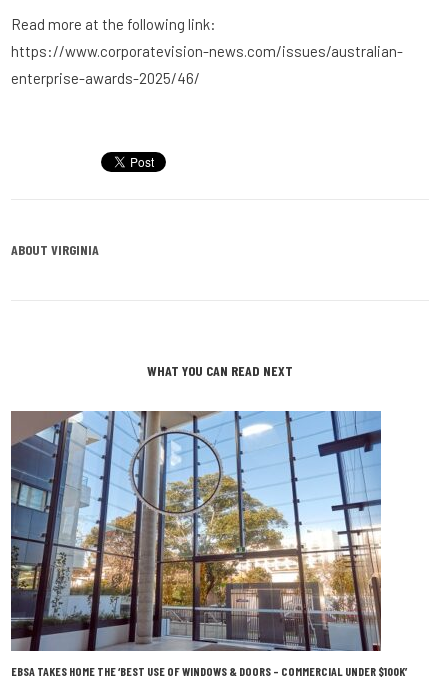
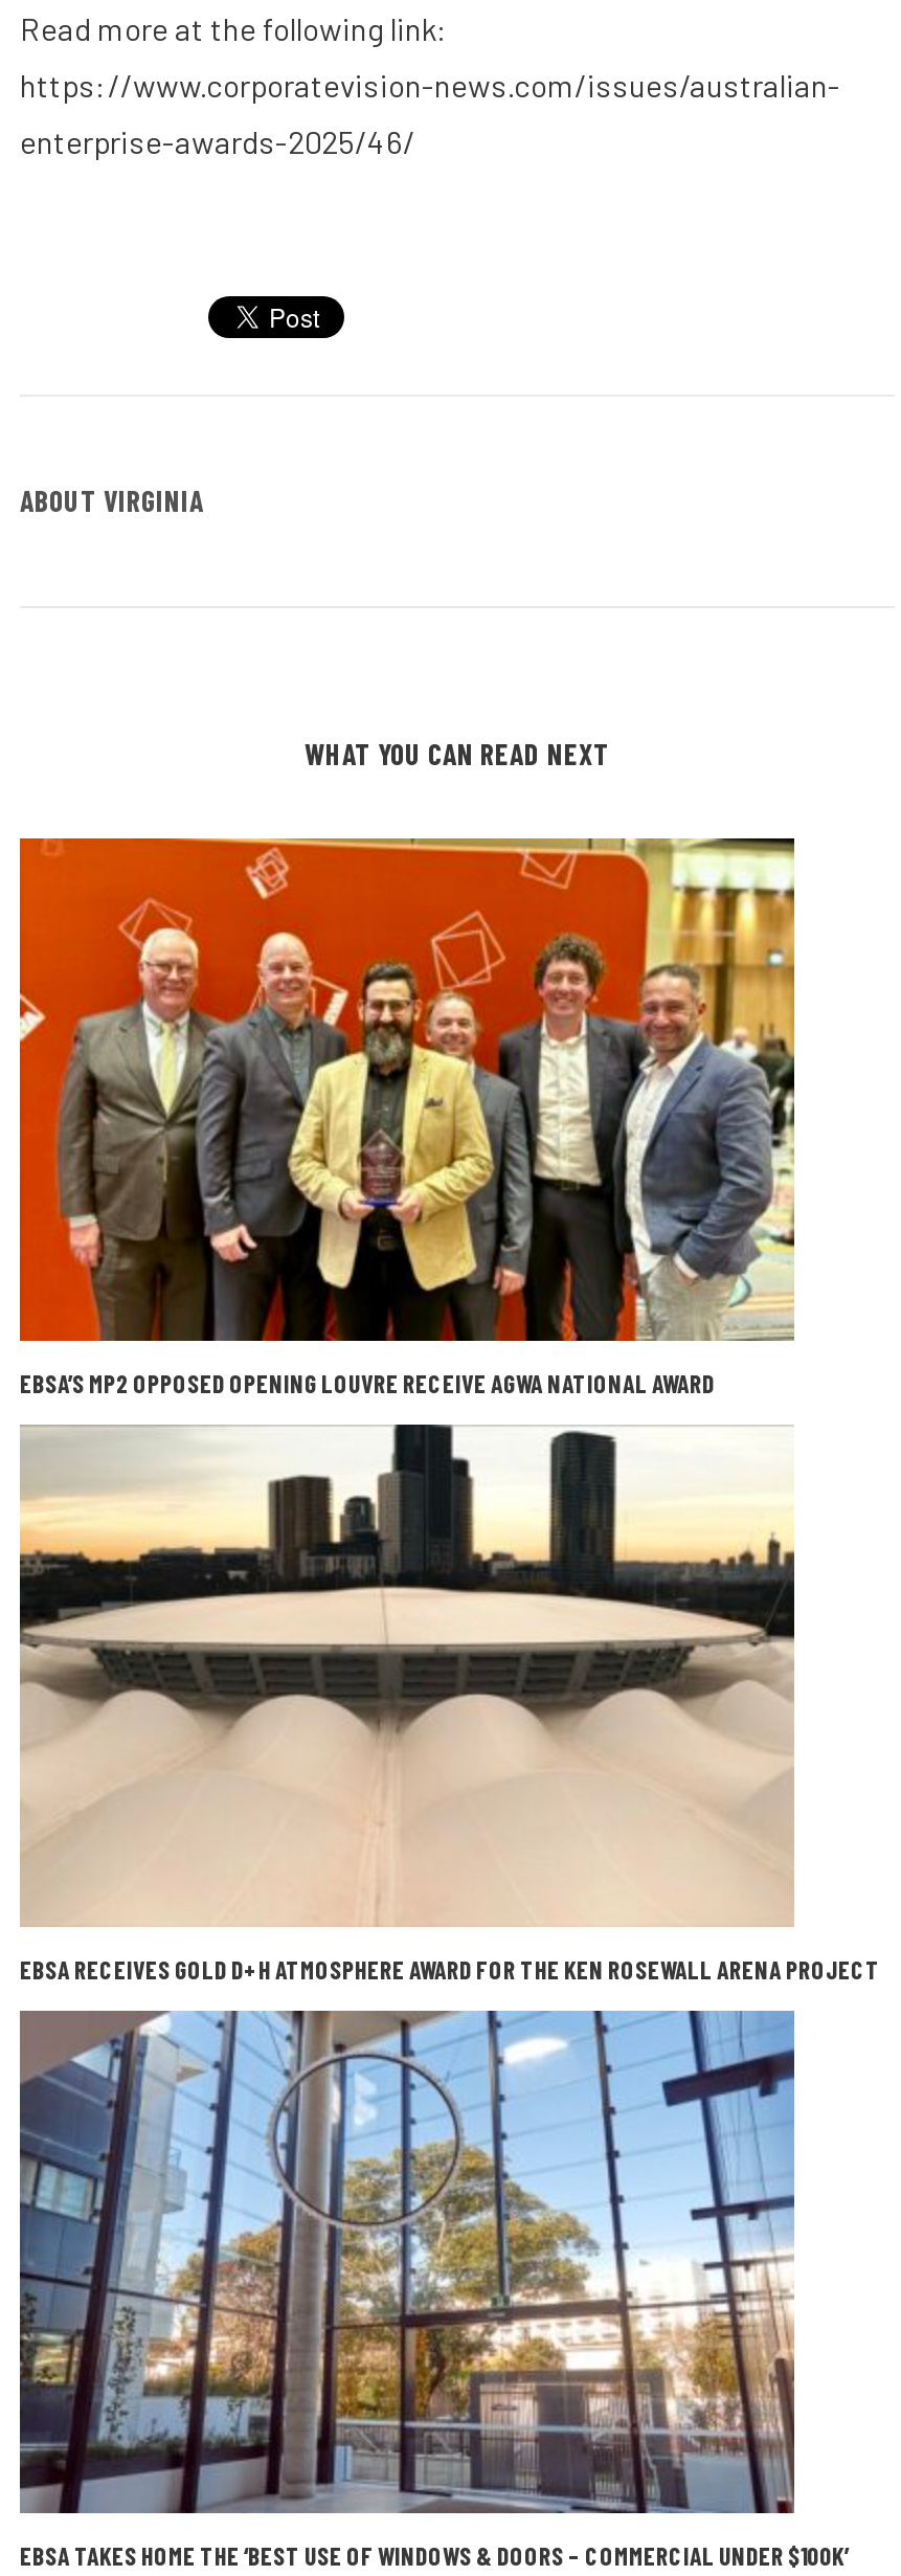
none -> [18,836,796,1398] [image] | EBSA’S MP2 OPPOSED OPENING LOUVRE RECEIVE AGWA NATIONAL AWARD
none -> [18,1423,880,1984] [image] | EBSA RECEIVES GOLD D+H ATMOSPHERE AWARD FOR THE KEN ROSEWALL ARENA PROJECT

